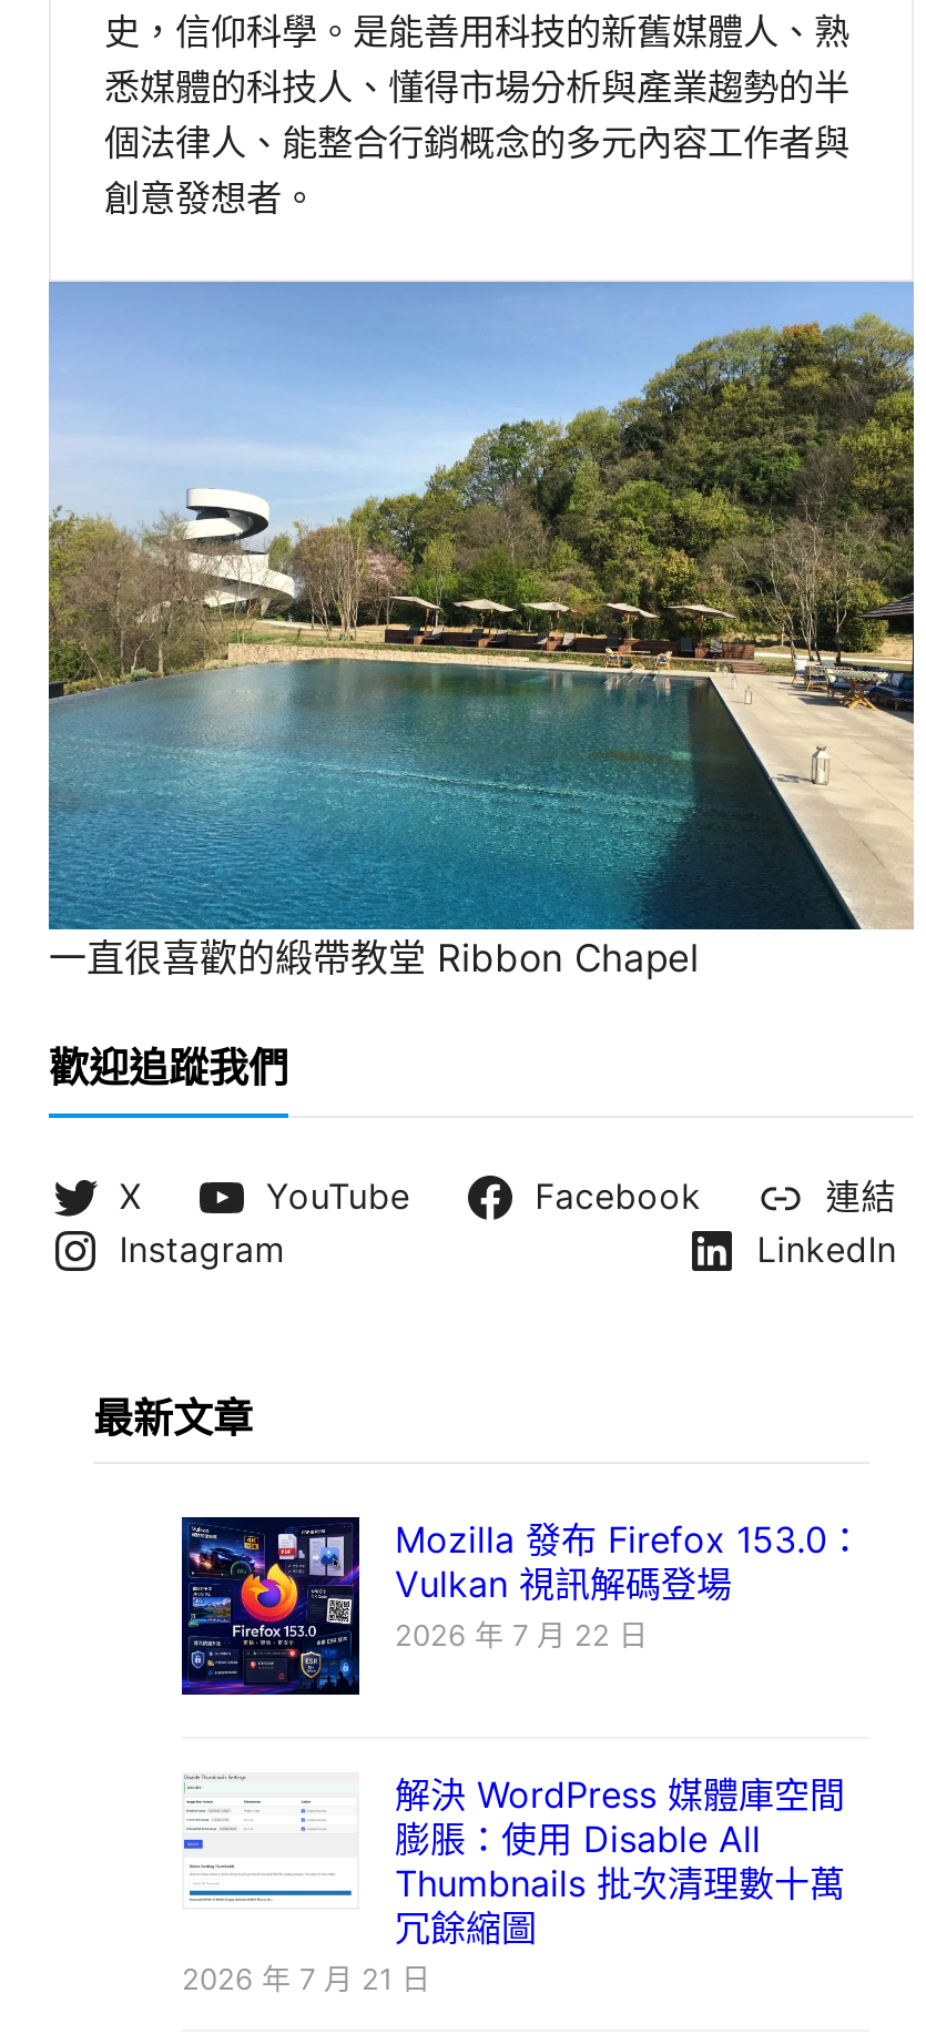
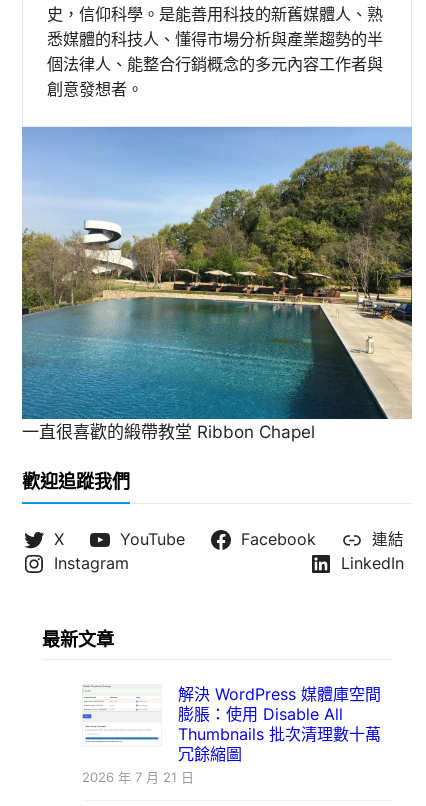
[180,1515,863,1697] [image] | Mozilla 發布 Firefox 153.0： | Vulkan 視訊解碼登場 | 2026 年 7 月 22 日 -> none

